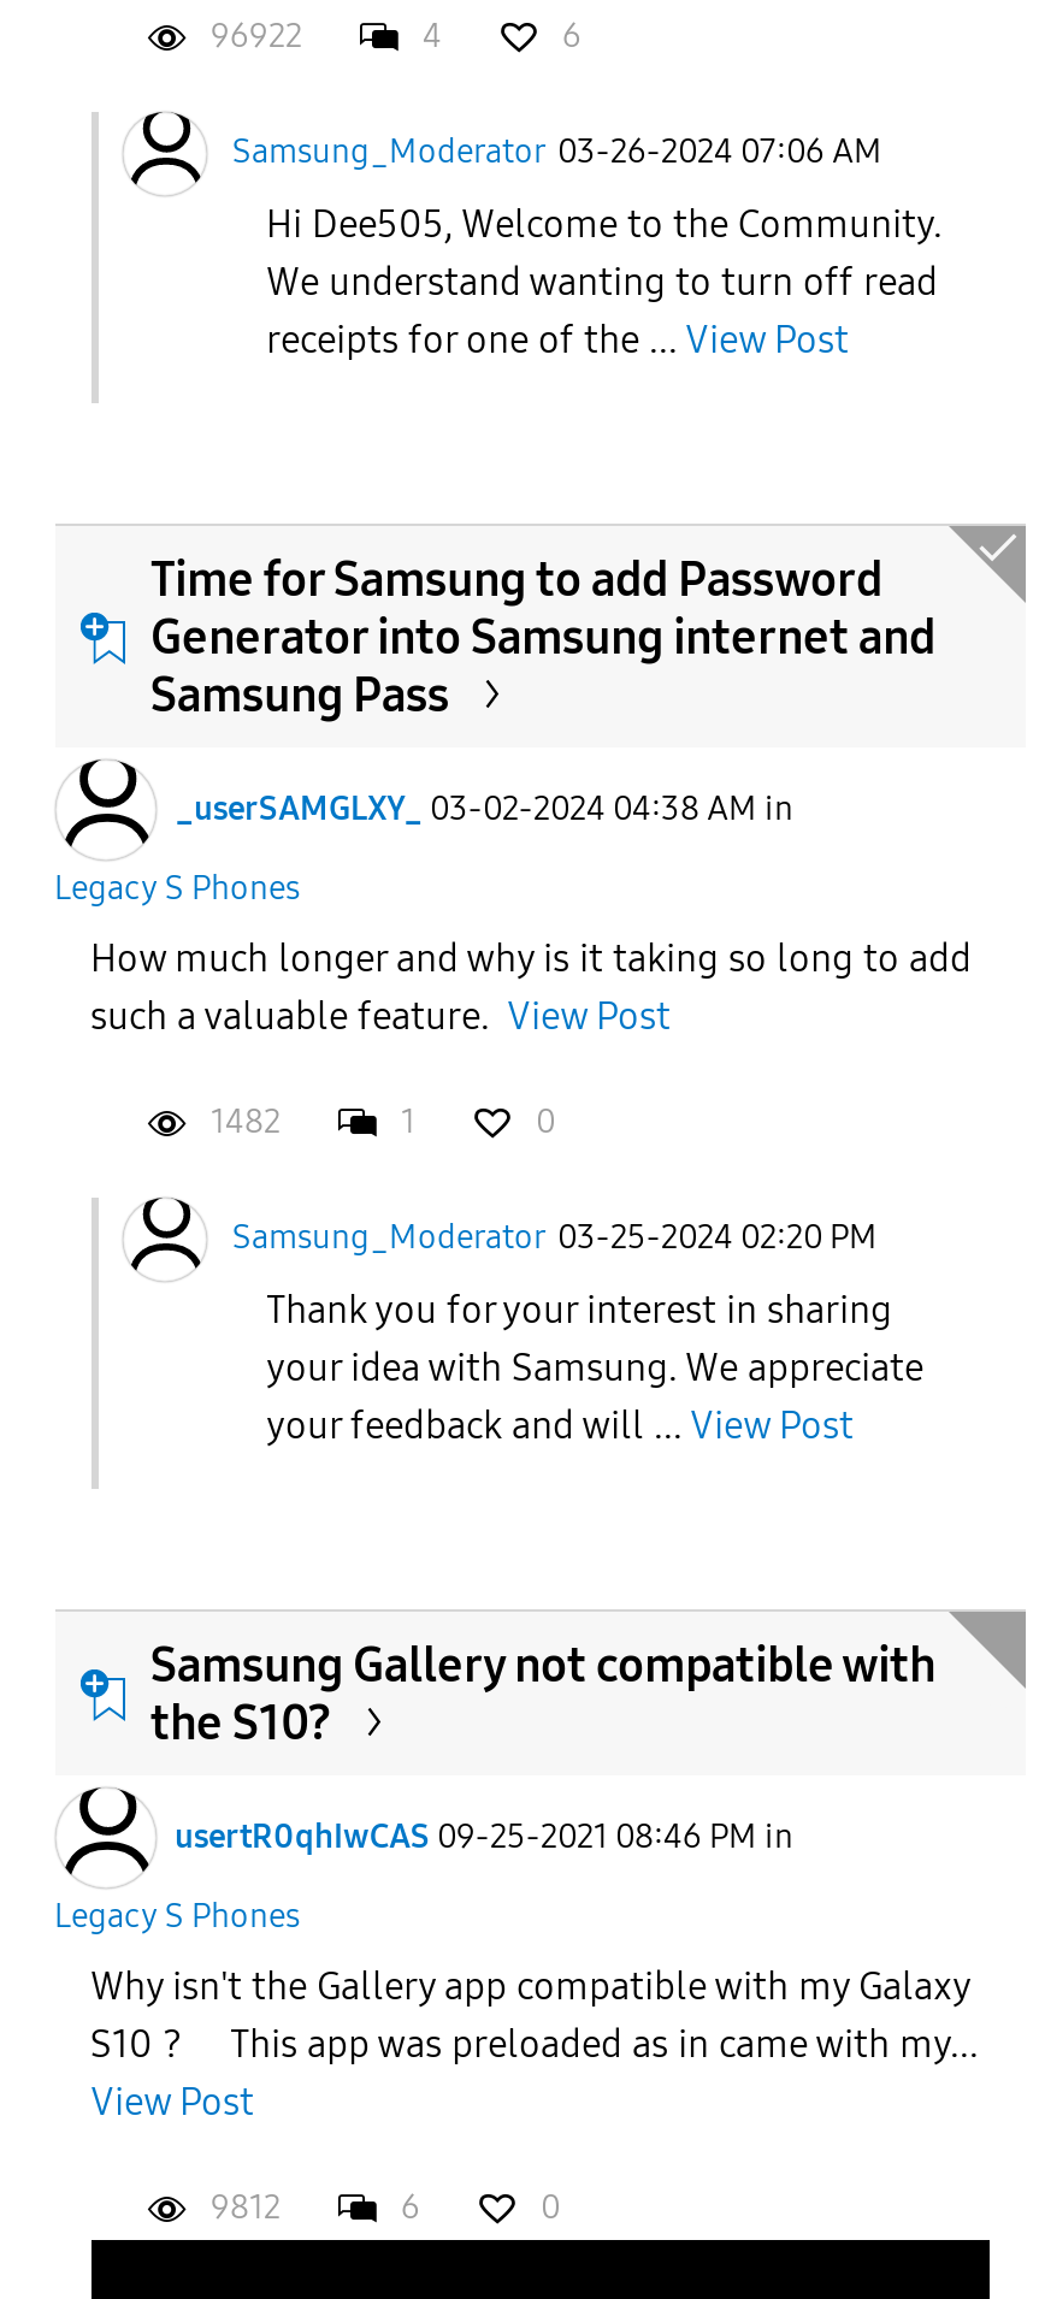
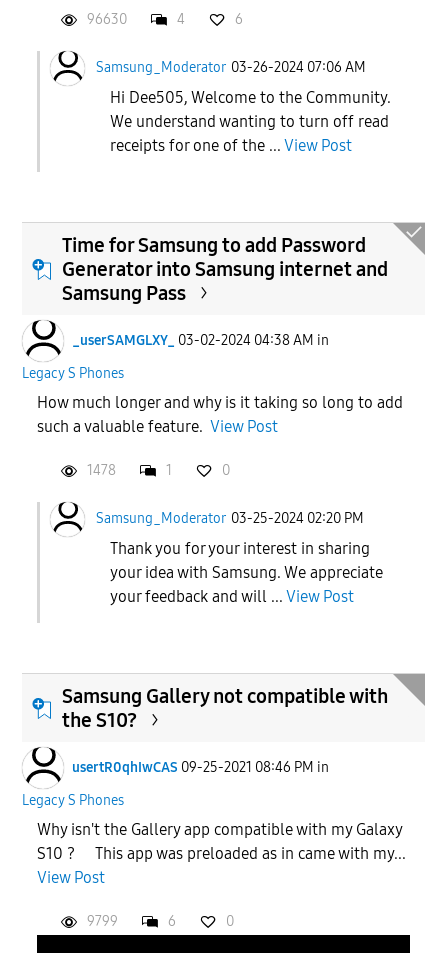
[211,14,302,55] 96922 -> [86,10,126,27] 96630
[211,1100,281,1141] 1482 -> [86,461,115,478] 1478
[211,2186,281,2227] 9812 -> [86,912,117,929] 9799

